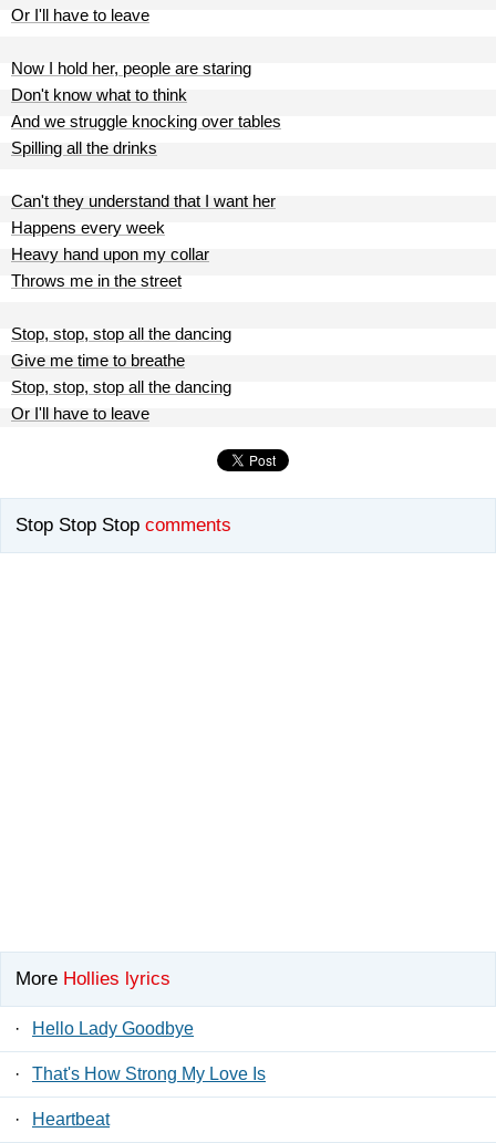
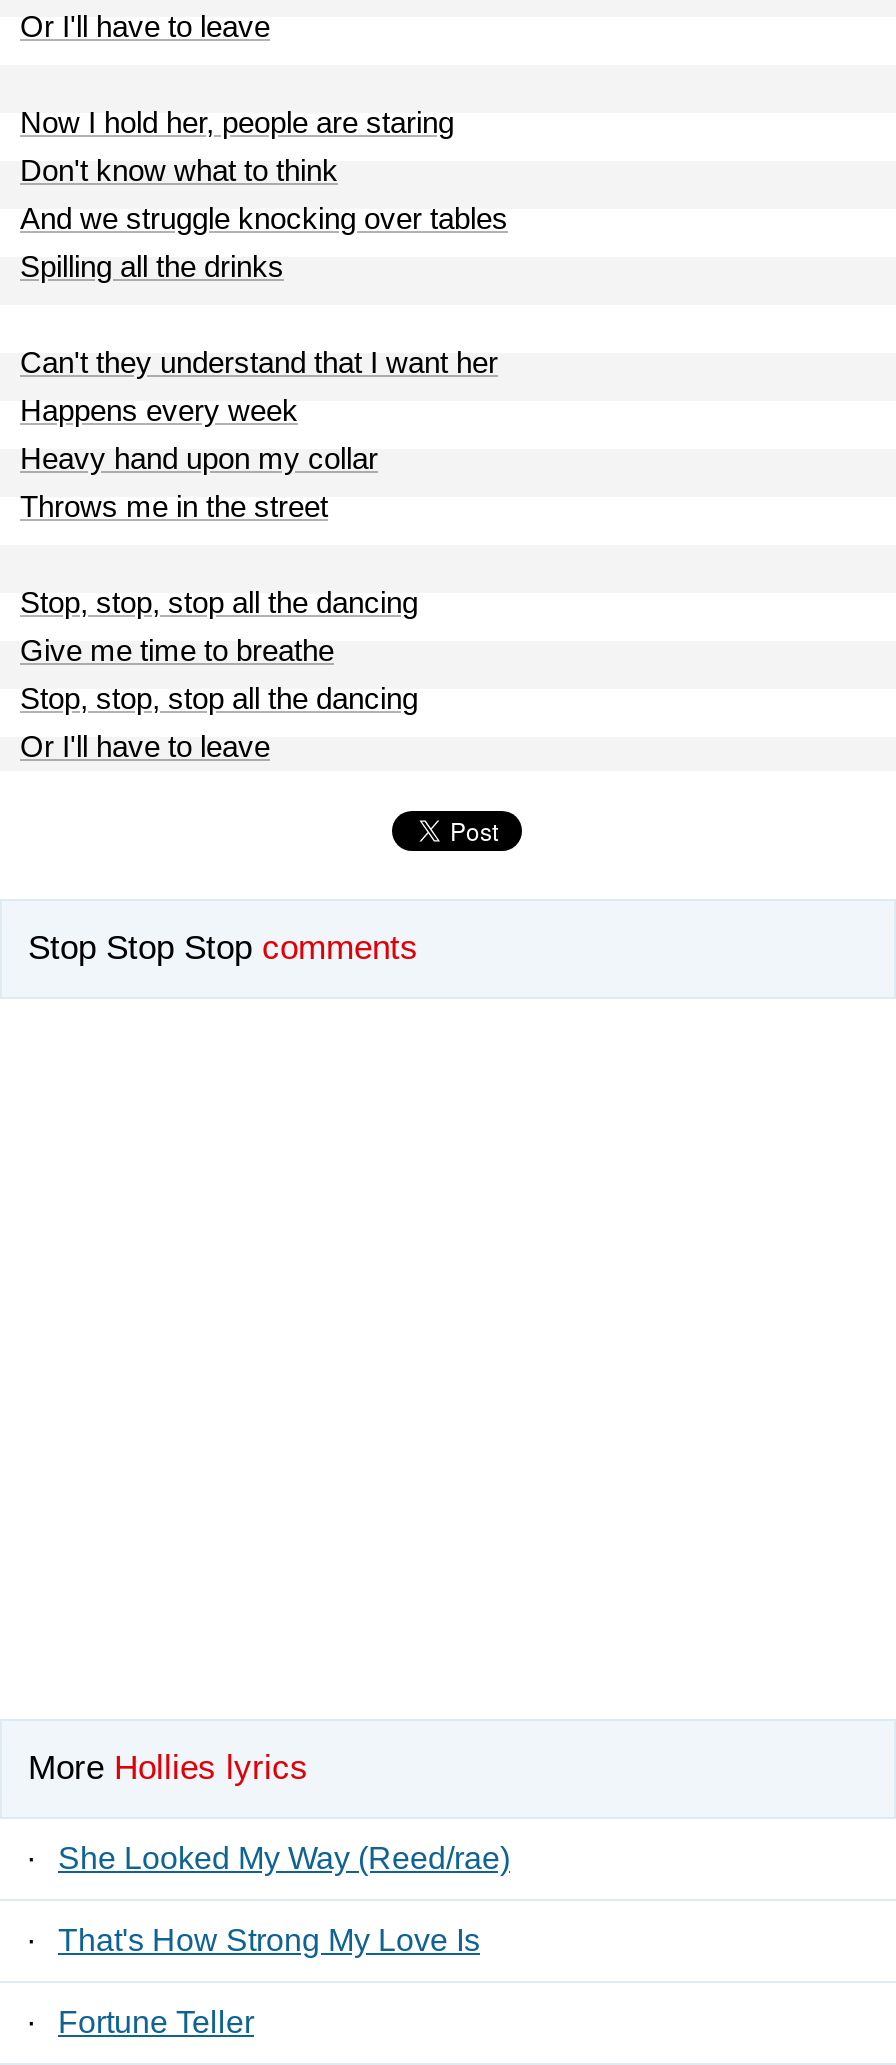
[32,1020,194,1038] Hello Lady Goodbye -> [58,1842,510,1876] She Looked My Way (Reed/rae)
[32,1110,110,1129] Heartbeat -> [58,2006,254,2040] Fortune Teller

